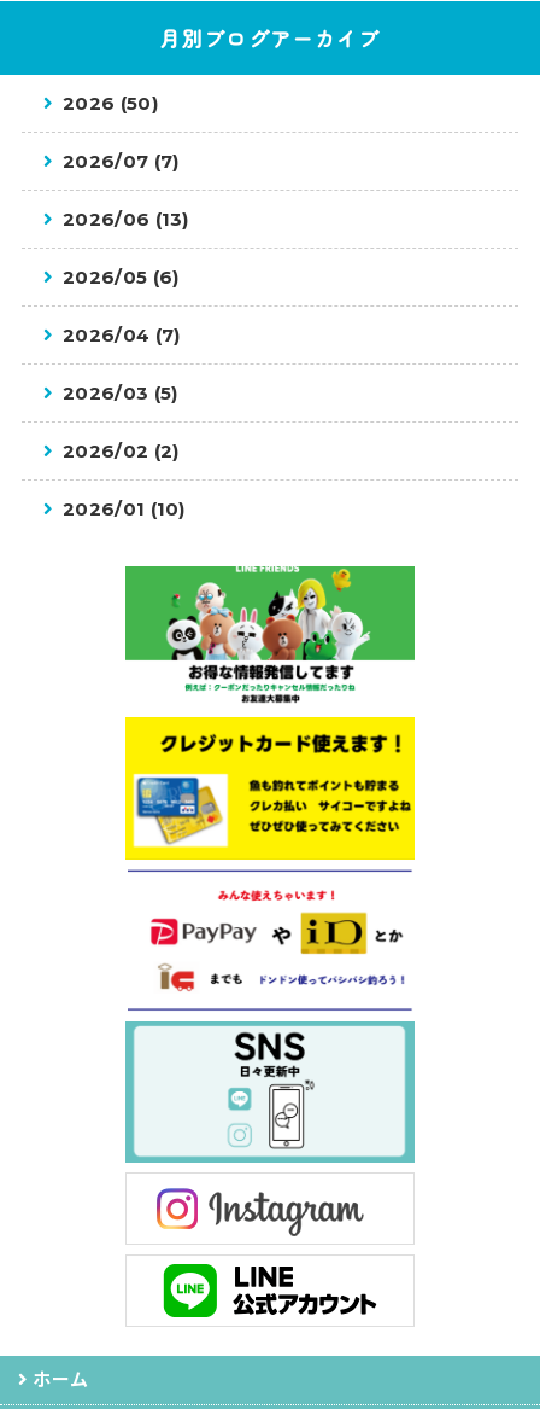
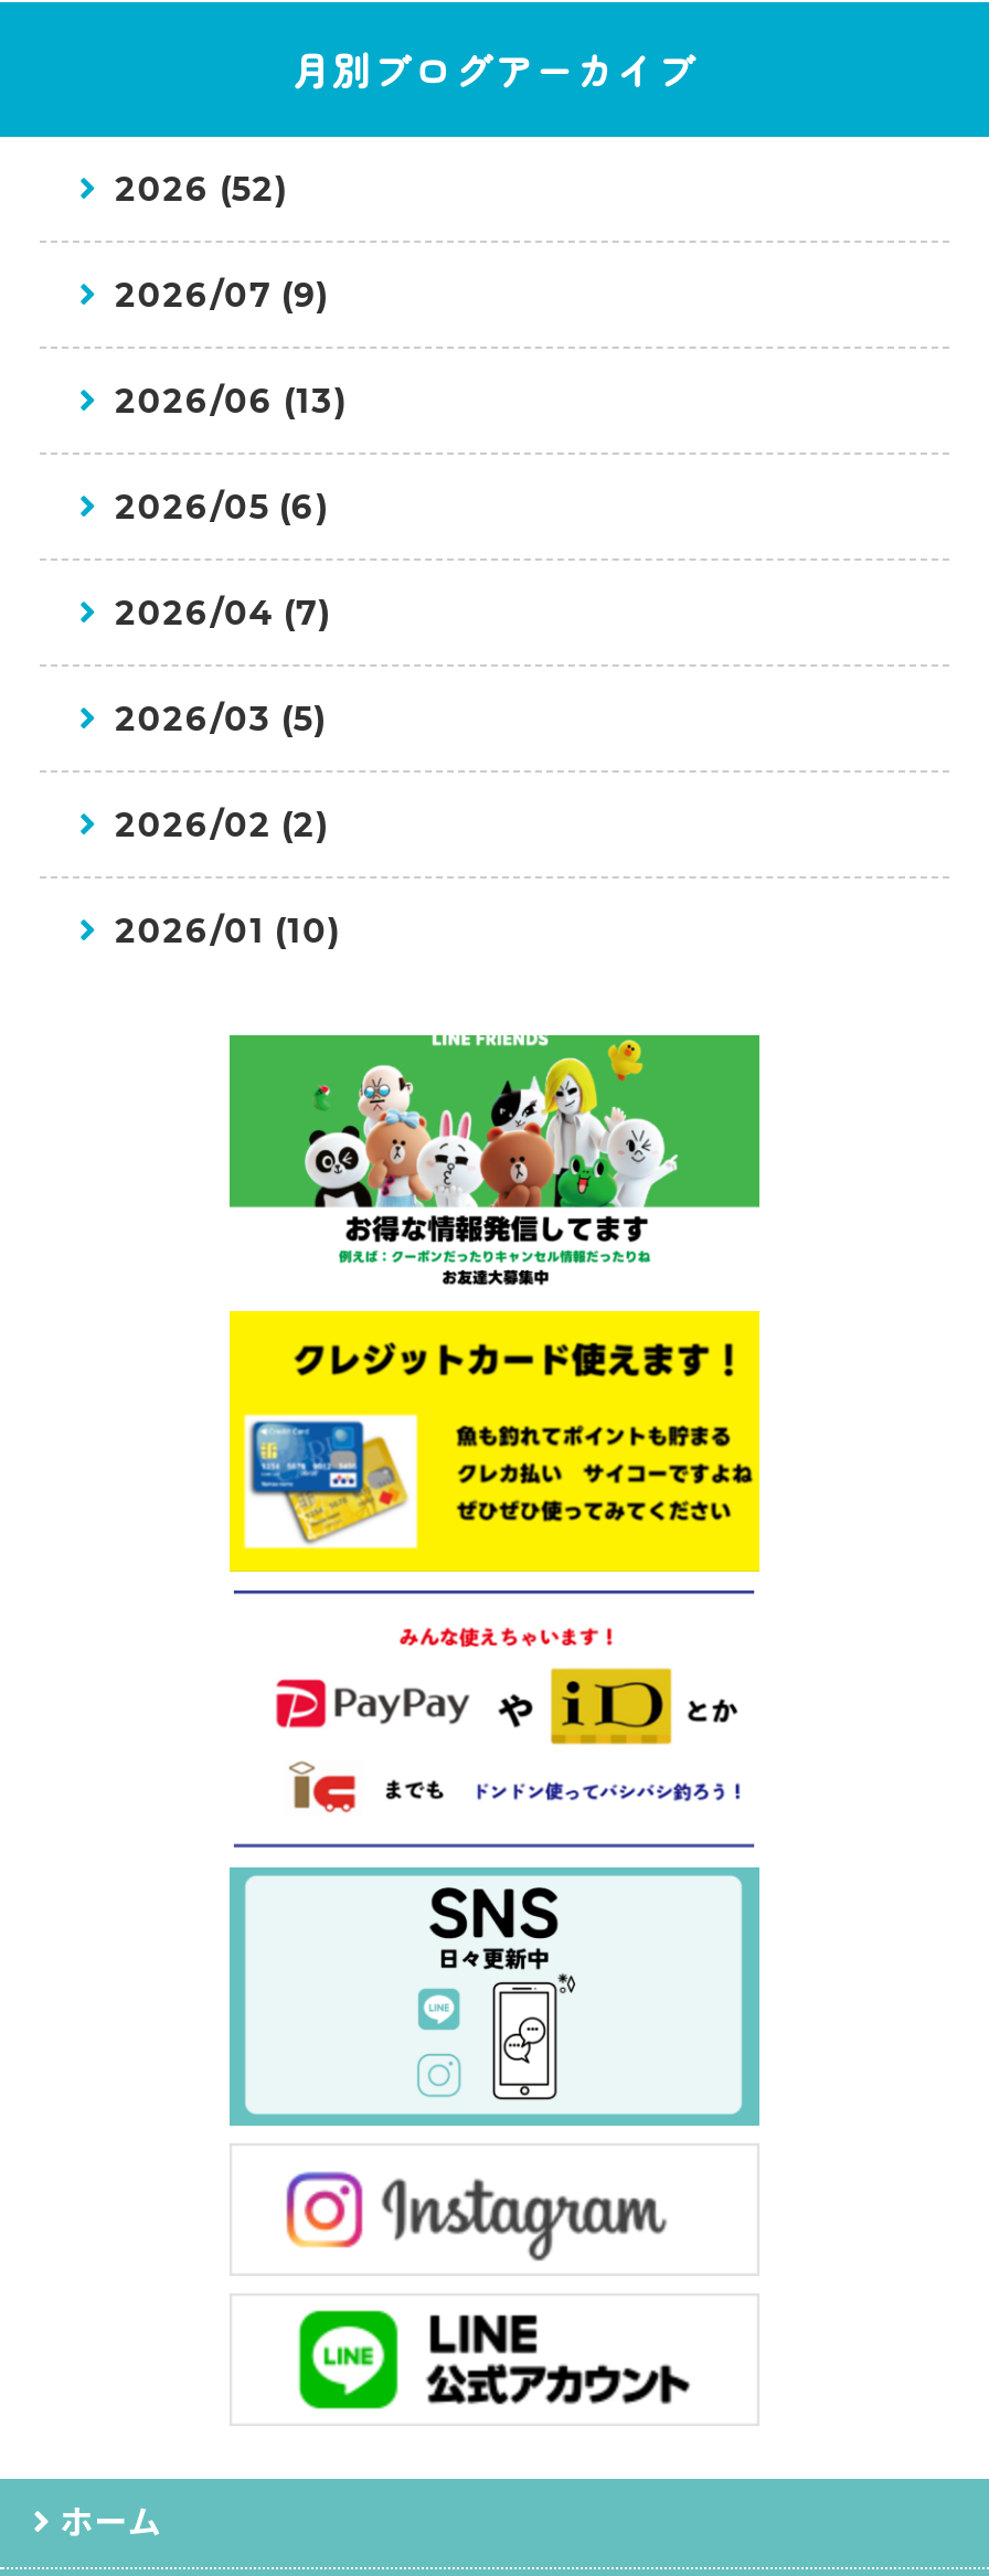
[63,92,158,115] 2026 (50) -> [115,168,287,209] 2026 (52)
[63,150,179,173] 2026/07 (7) -> [115,273,328,315] 2026/07 (9)

